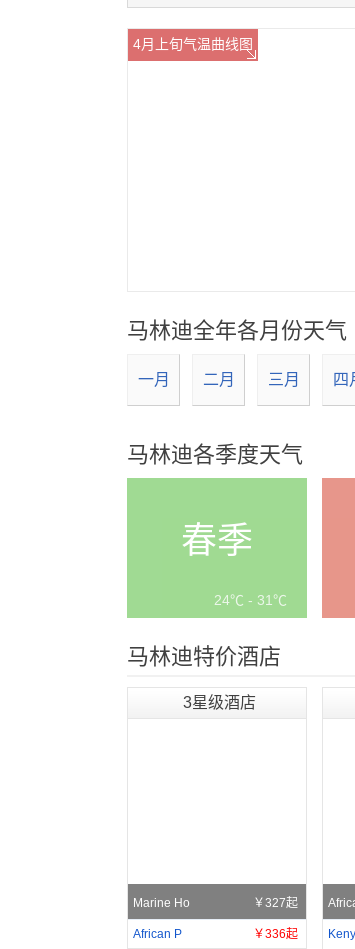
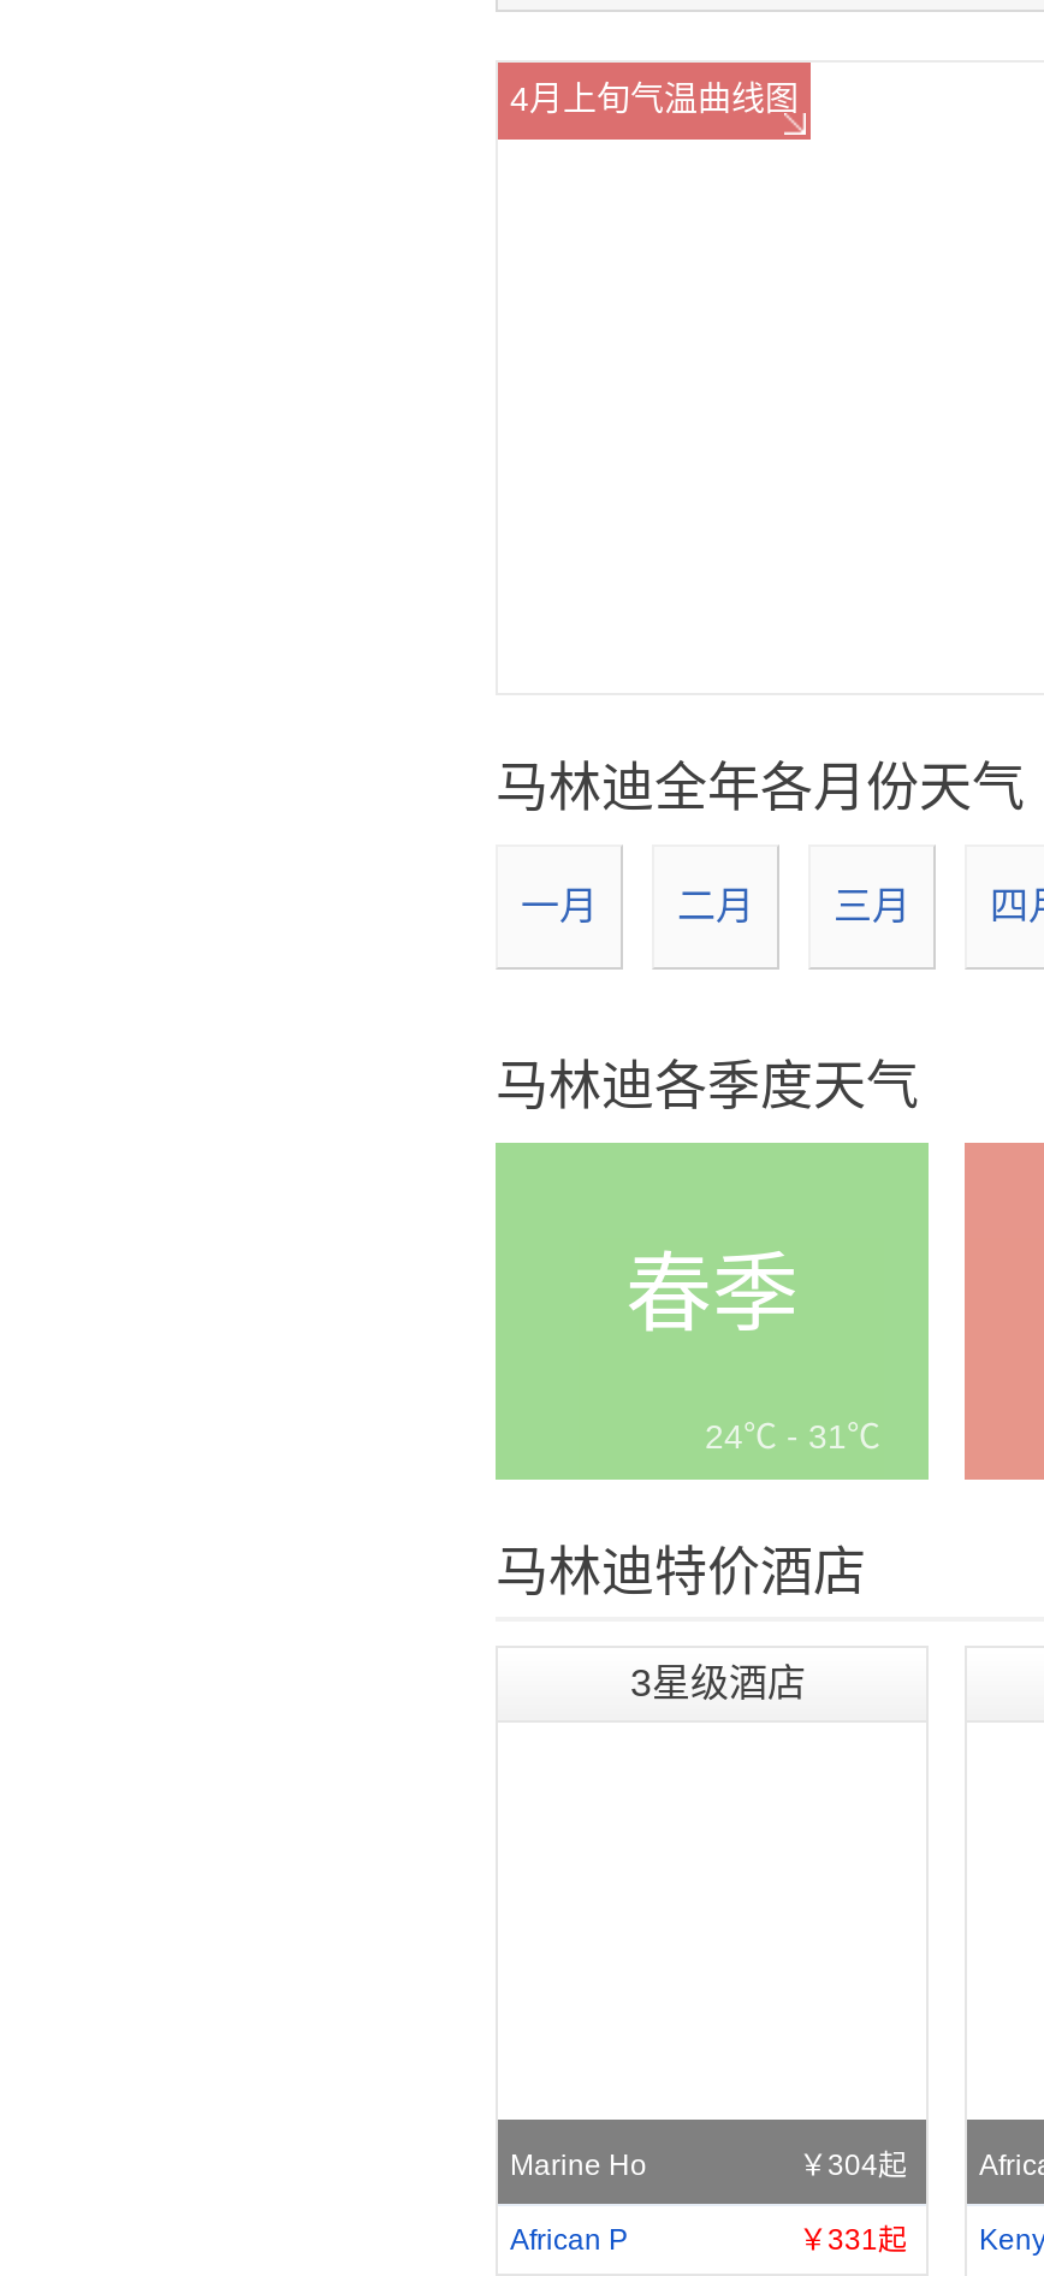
[253,896,298,910] ￥327起 -> [799,2148,907,2182] ￥304起
[253,927,298,941] ￥336起 -> [799,2223,907,2257] ￥331起

